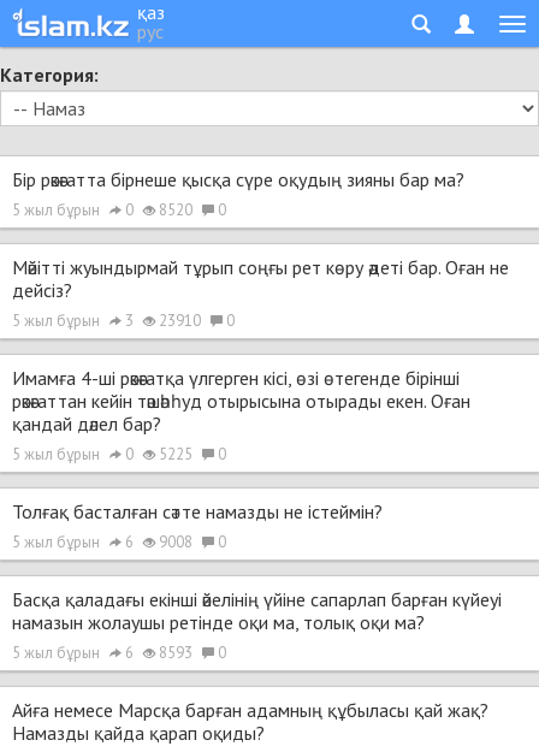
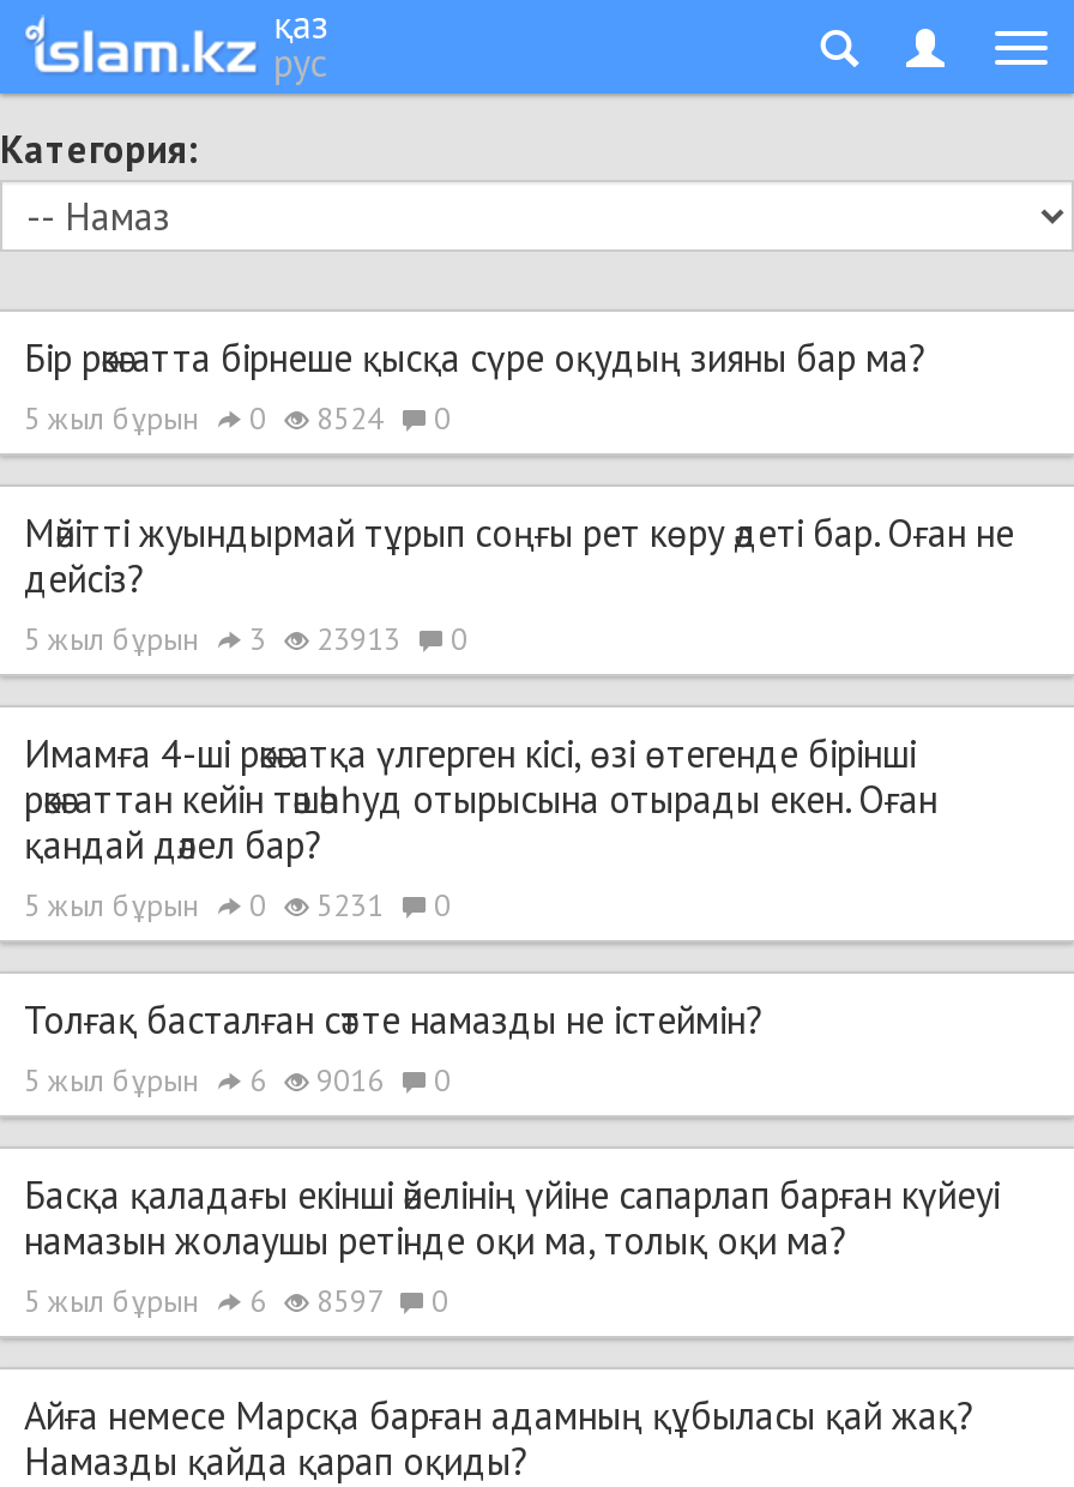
[12,200,226,220] 5 жыл бұрын 0 8520 0 -> [24,398,451,439] 5 жыл бұрын 0 8524 0
[12,310,235,331] 5 жыл бұрын 3 23910 0 -> [24,619,467,660] 5 жыл бұрын 3 23913 0
[12,444,226,464] 5 жыл бұрын 0 5225 0 -> [24,885,451,926] 5 жыл бұрын 0 5231 0
[12,532,226,552] 5 жыл бұрын 6 9008 0 -> [24,1060,451,1101] 5 жыл бұрын 6 9016 0
[12,643,226,663] 5 жыл бұрын 6 8593 0 -> [24,1281,448,1322] 5 жыл бұрын 6 8597 0

